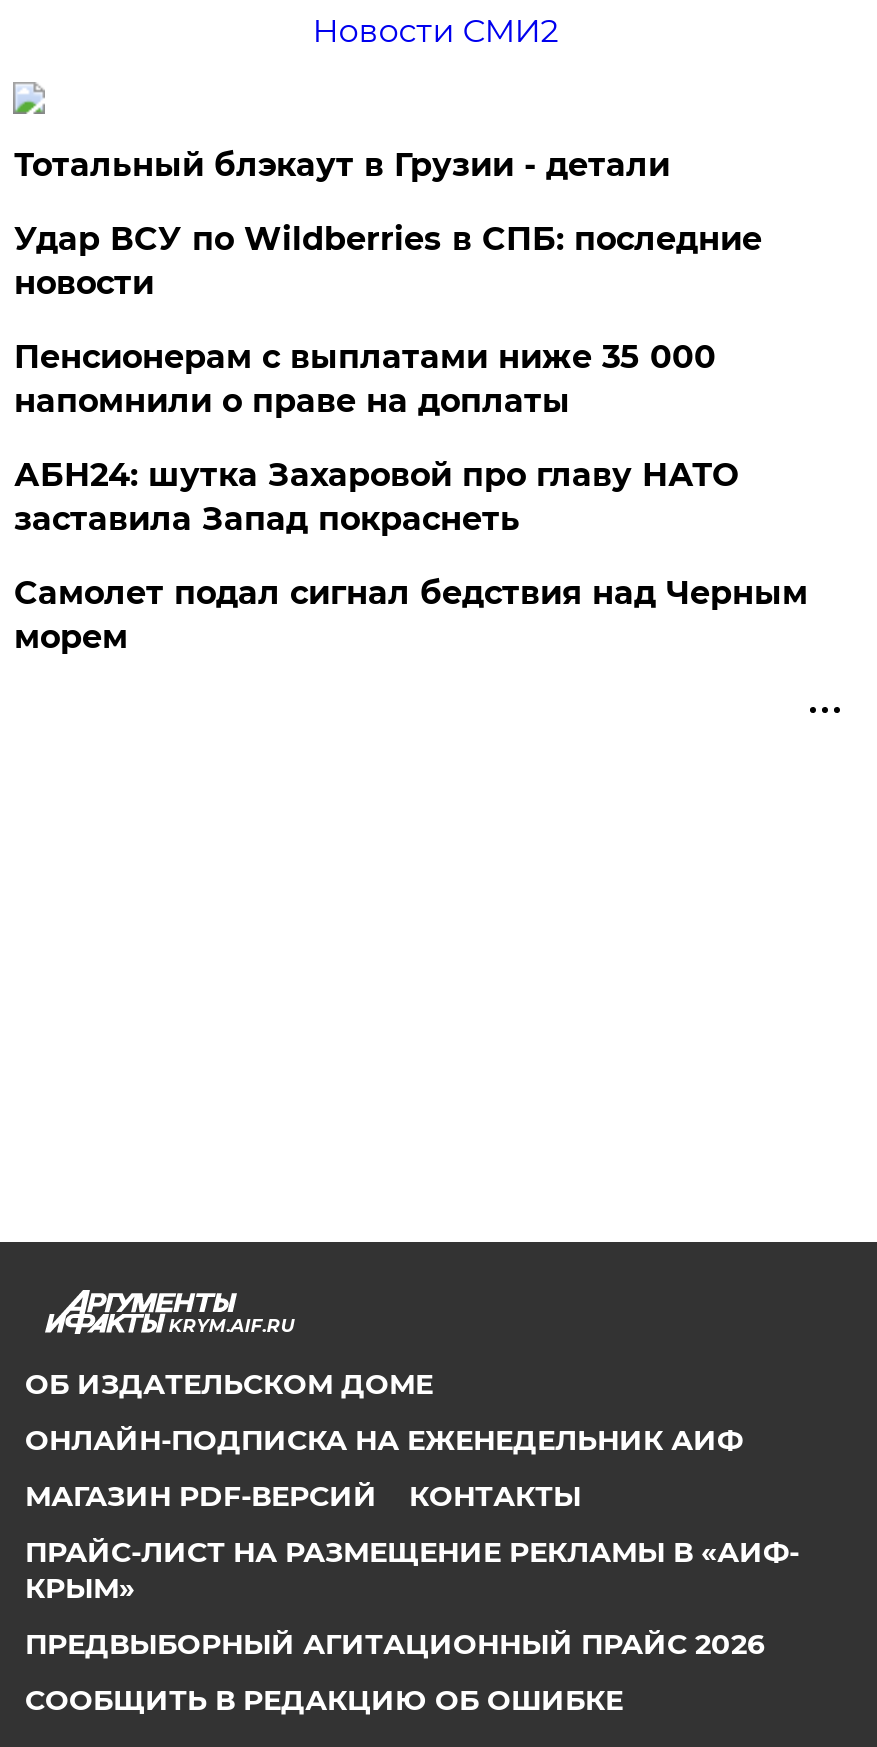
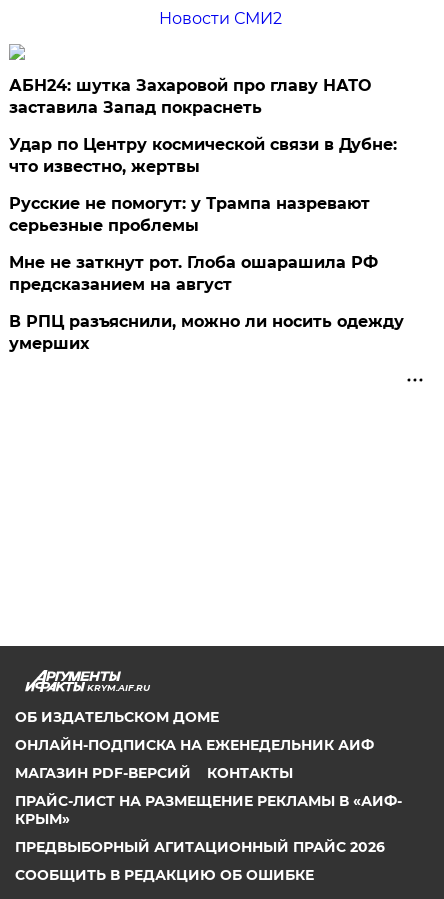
[14,146,762,420] Тотальный блэкаут в Грузии - детали | Удар ВСУ по Wildberries в СПБ: последние | новости | Пенсионерам с выплатами ниже 35 000 | напомнили о праве на доплаты -> none
moved [14,456,738,538] -> [9,76,371,117]: АБН24: шутка Захаровой про главу НАТО | заставила Запад покраснеть
[14,574,808,656] Самолет подал сигнал бедствия над Черным | морем -> [9,135,404,353] Удар по Центру космической связи в Дубне: | что известно, жертвы | Русские не помогут: у Трампа назревают | серьезные проблемы | Мне не заткнут рот. Глоба ошарашила РФ | предсказанием на август | В РПЦ разъяснили, можно ли носить одежду | умерших

